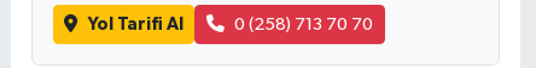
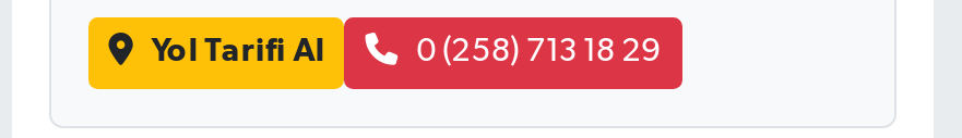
[234,15,373,33] 0 (258) 713 70 70 -> [416,36,661,68] 0 (258) 713 18 29

